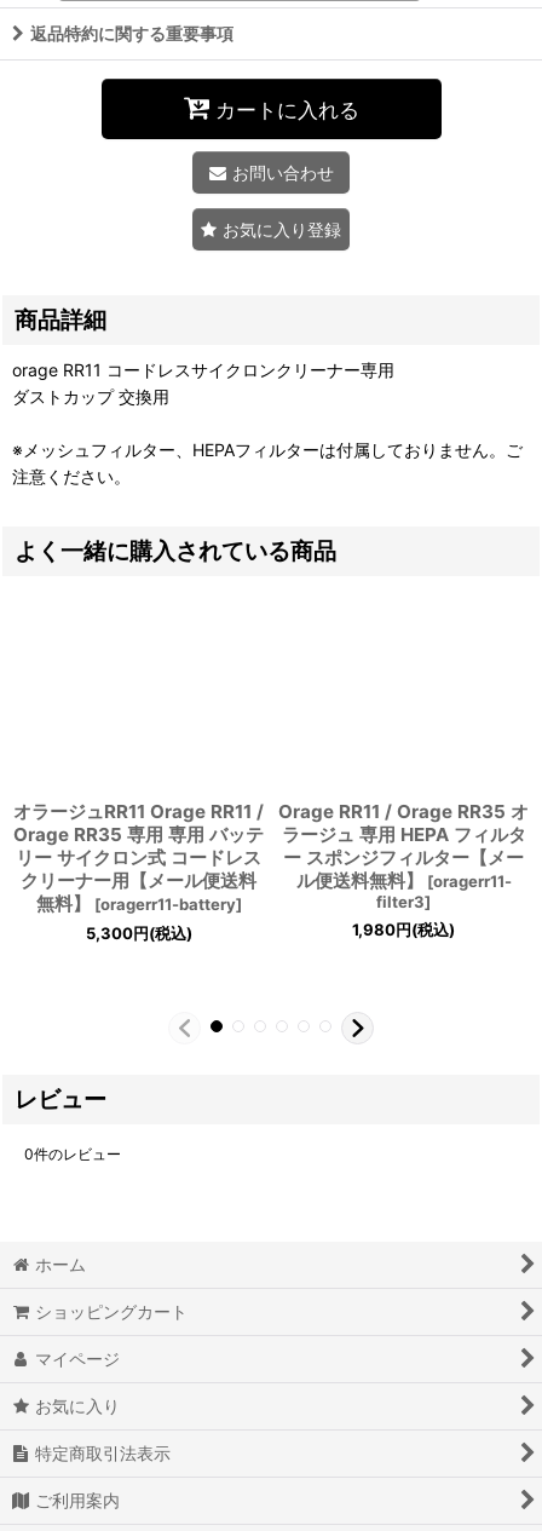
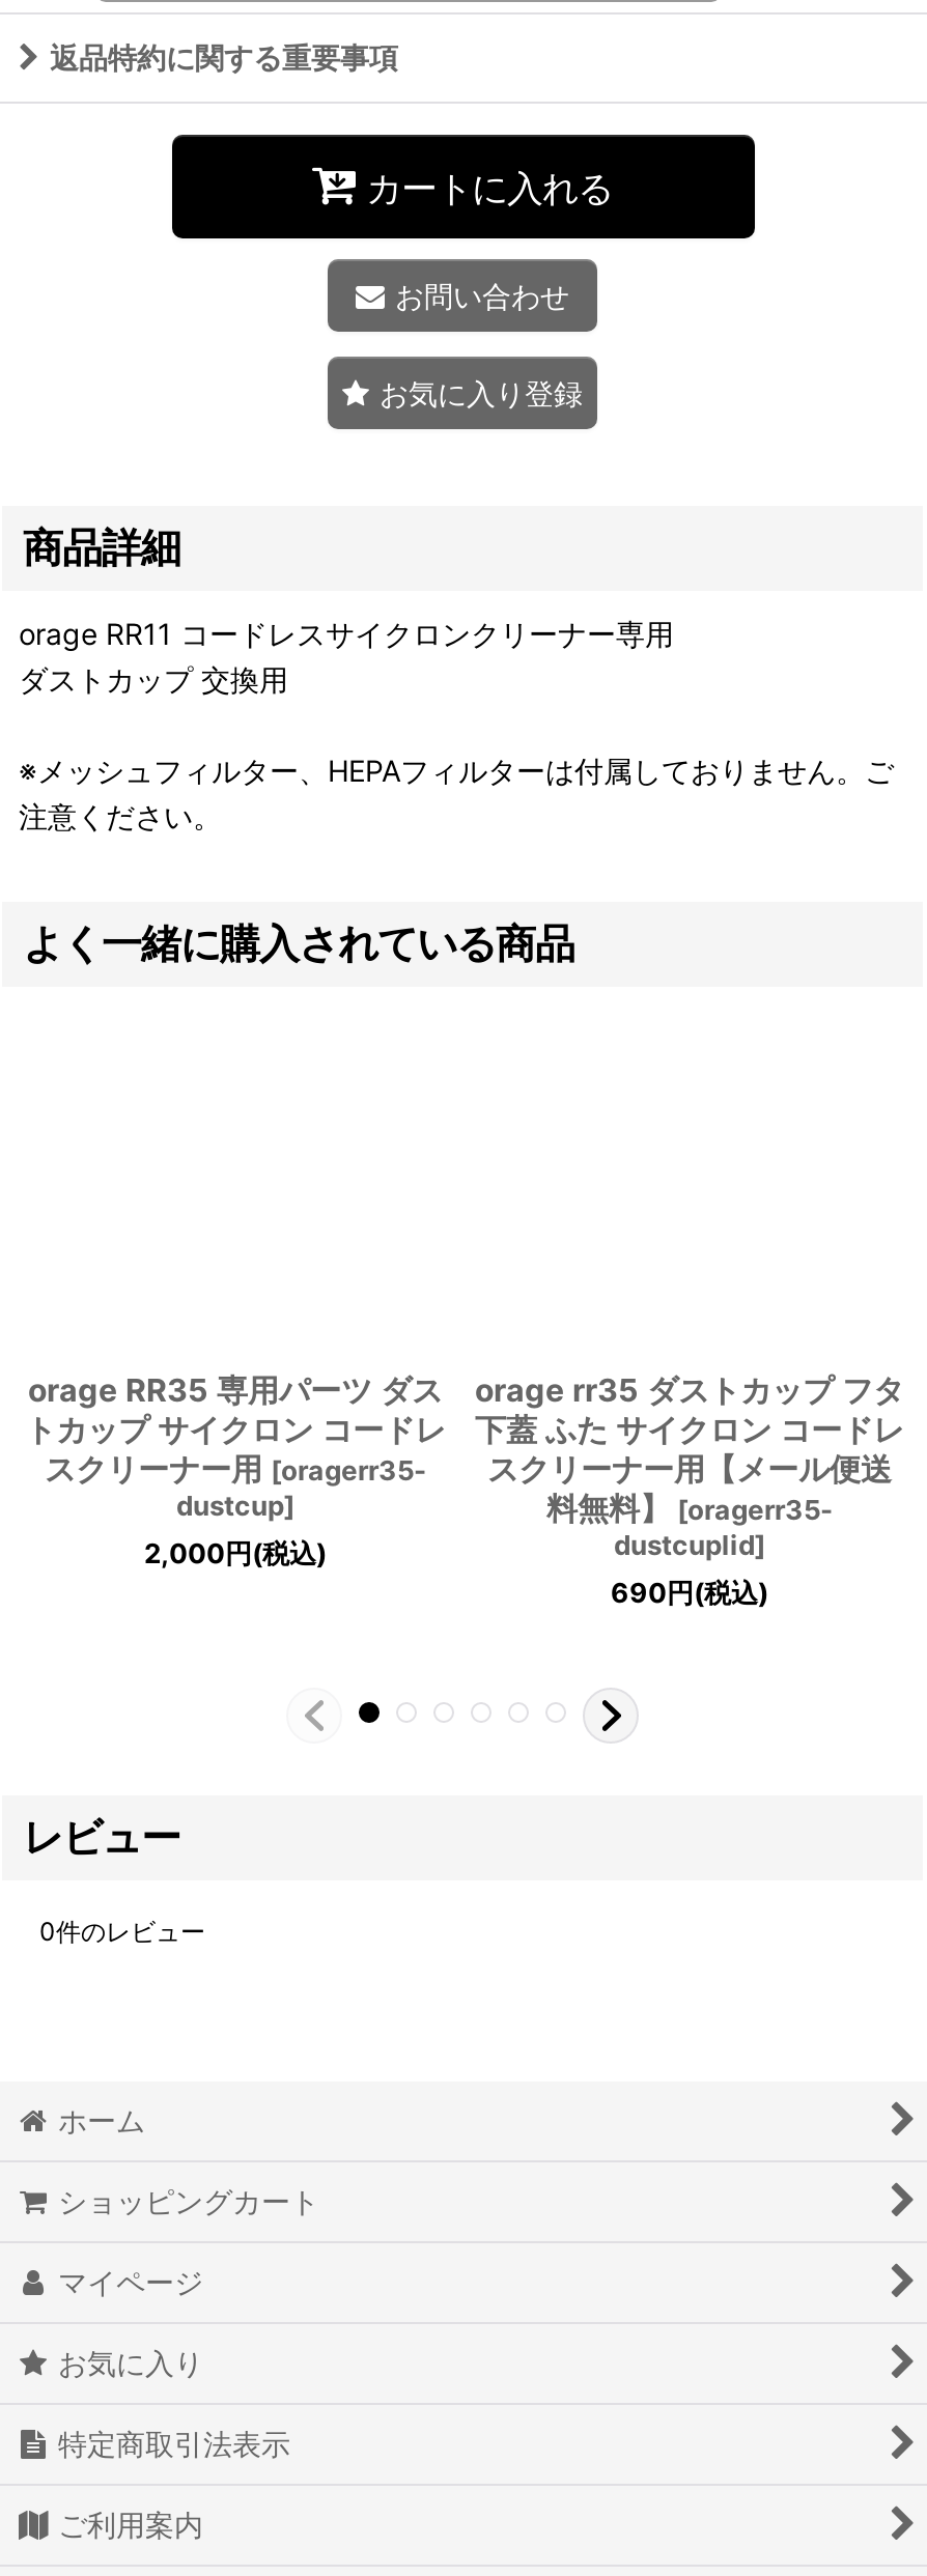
[13,800,264,943] オラージュRR11 Orage RR11 / | Orage RR35 専用 専用 バッテ | リー サイクロン式 コードレス | クリーナー用【メール便送料 | 無料】 [oragerr11-battery] | 5,300円(税込) -> [25,1370,446,1569] orage RR35 専用パーツ ダス | トカップ サイクロン コードレ | スクリーナー用[oragerr35- | dustcup] | 2,000円(税込)
[278,800,529,939] Orage RR11 / Orage RR35 オ | ラージュ 専用 HEPA フィルタ | ー スポンジフィルター【メー | ル便送料無料】 [oragerr11- | filter3] | 1,980円(税込) -> [475,1370,904,1609] orage rr35 ダストカップ フタ | 下蓋 ふた サイクロン コードレ | スクリーナー用【メール便送 | 料無料】 [oragerr35- | dustcuplid] | 690円(税込)

